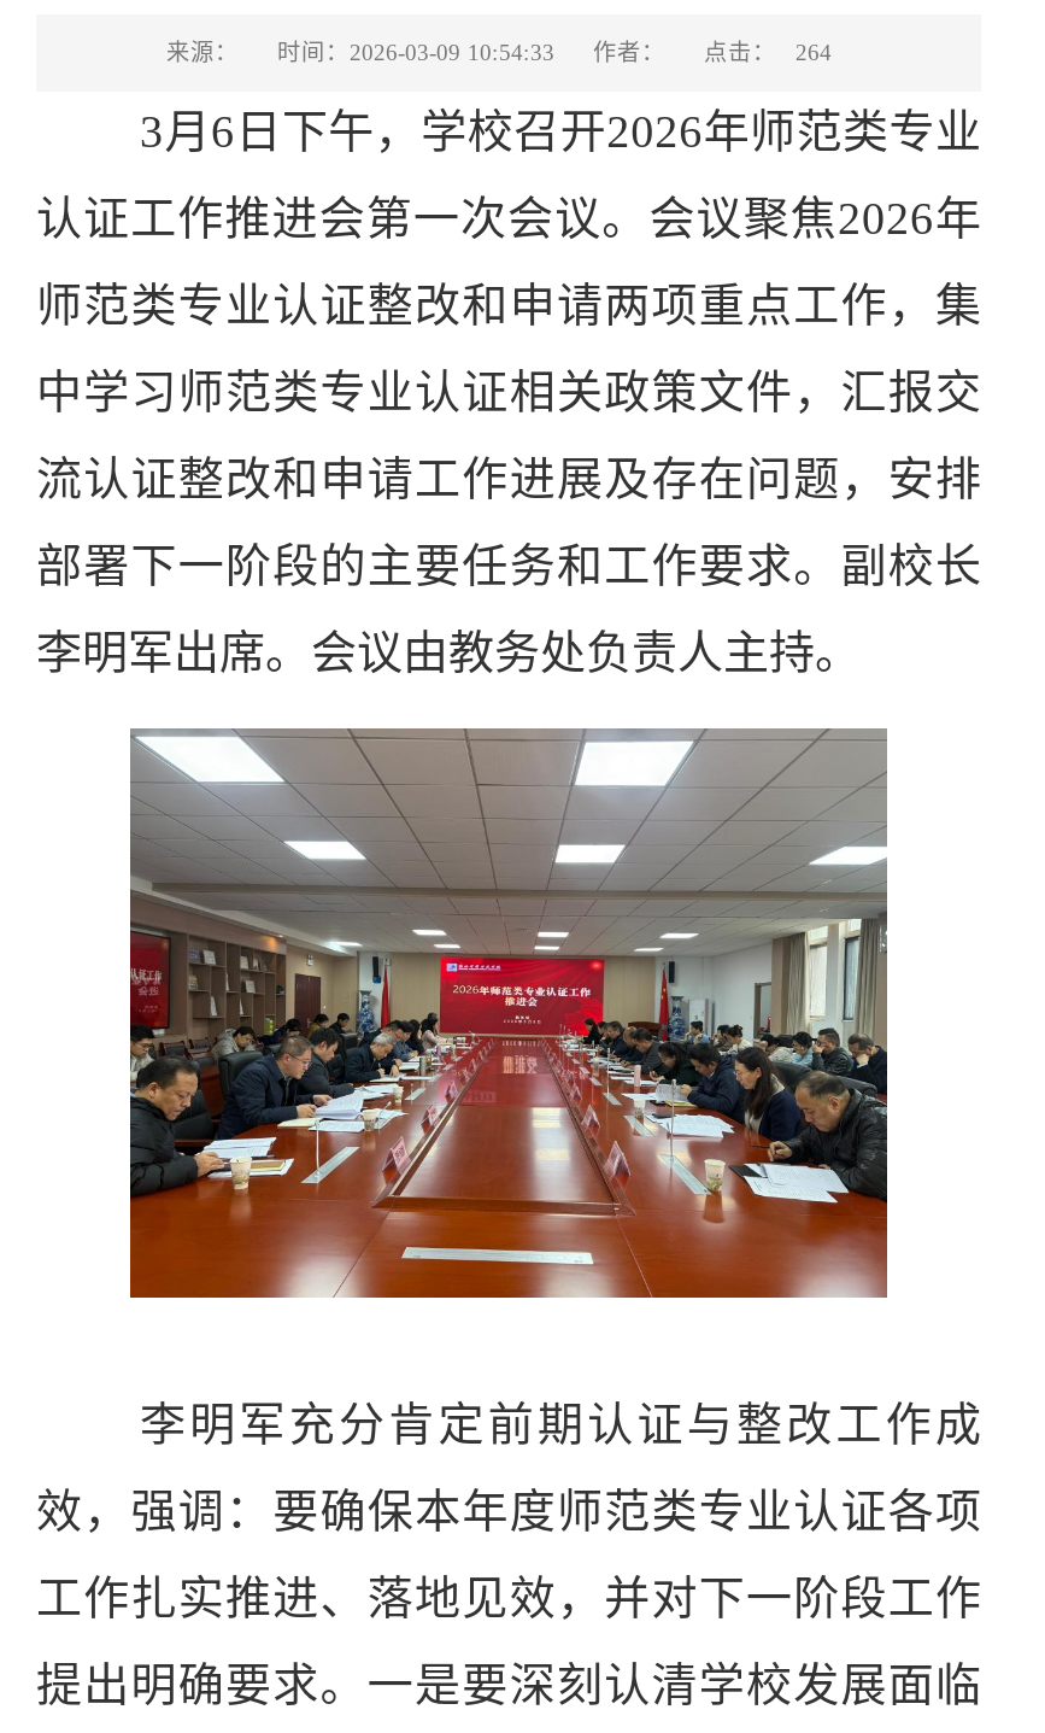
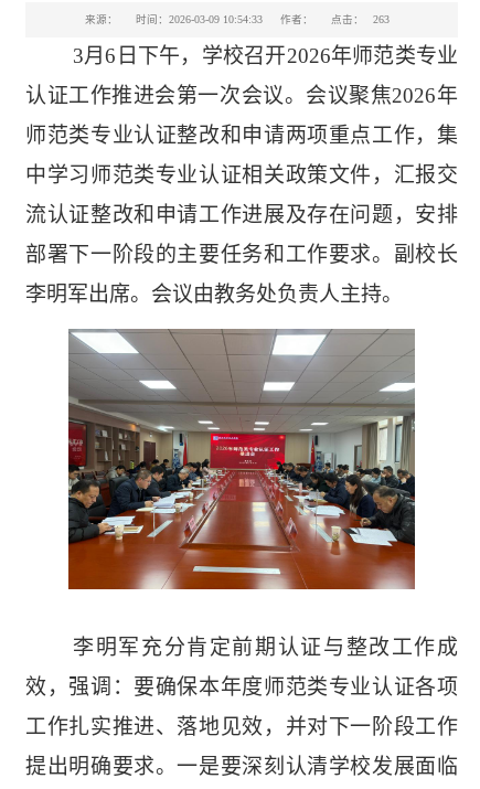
[166,38,832,66] 来源： 时间：2026-03-09 10:54:33 作者： 点击： 264 -> [85,13,390,26] 来源： 时间：2026-03-09 10:54:33 作者： 点击： 263

